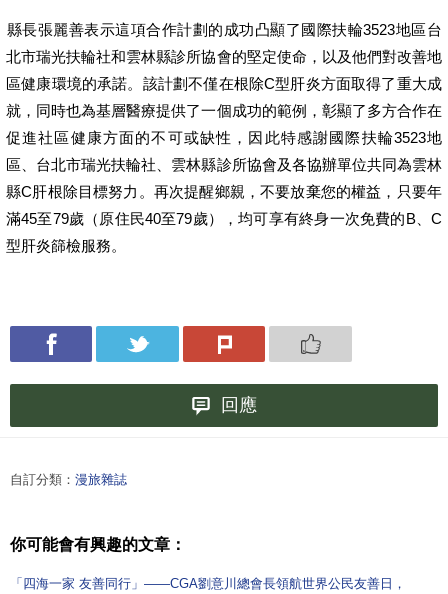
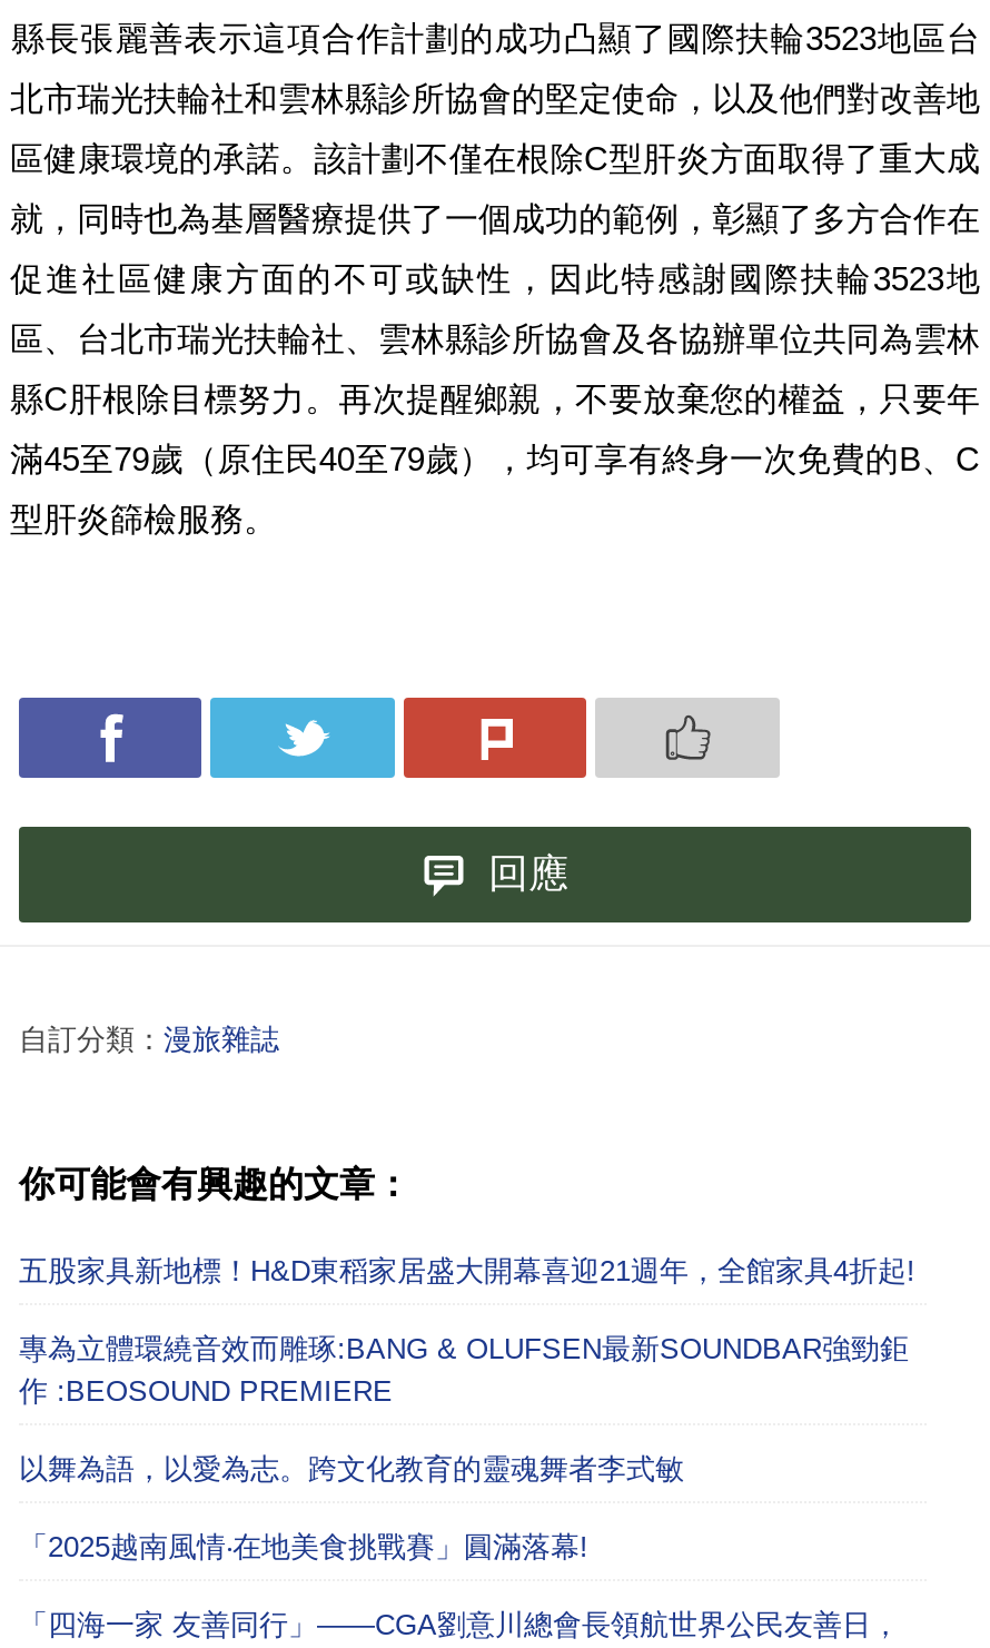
none -> [19,1254,915,1563] 五股家具新地標！H&D東稻家居盛大開幕喜迎21週年，全館家具4折起! | 專為立體環繞音效而雕琢:BANG & OLUFSEN最新SOUNDBAR強勁鉅 | 作 :BEOSOUND PREMIERE | 以舞為語，以愛為志。跨文化教育的靈魂舞者李式敏 | 「2025越南風情‧在地美食挑戰賽」圓滿落幕!

